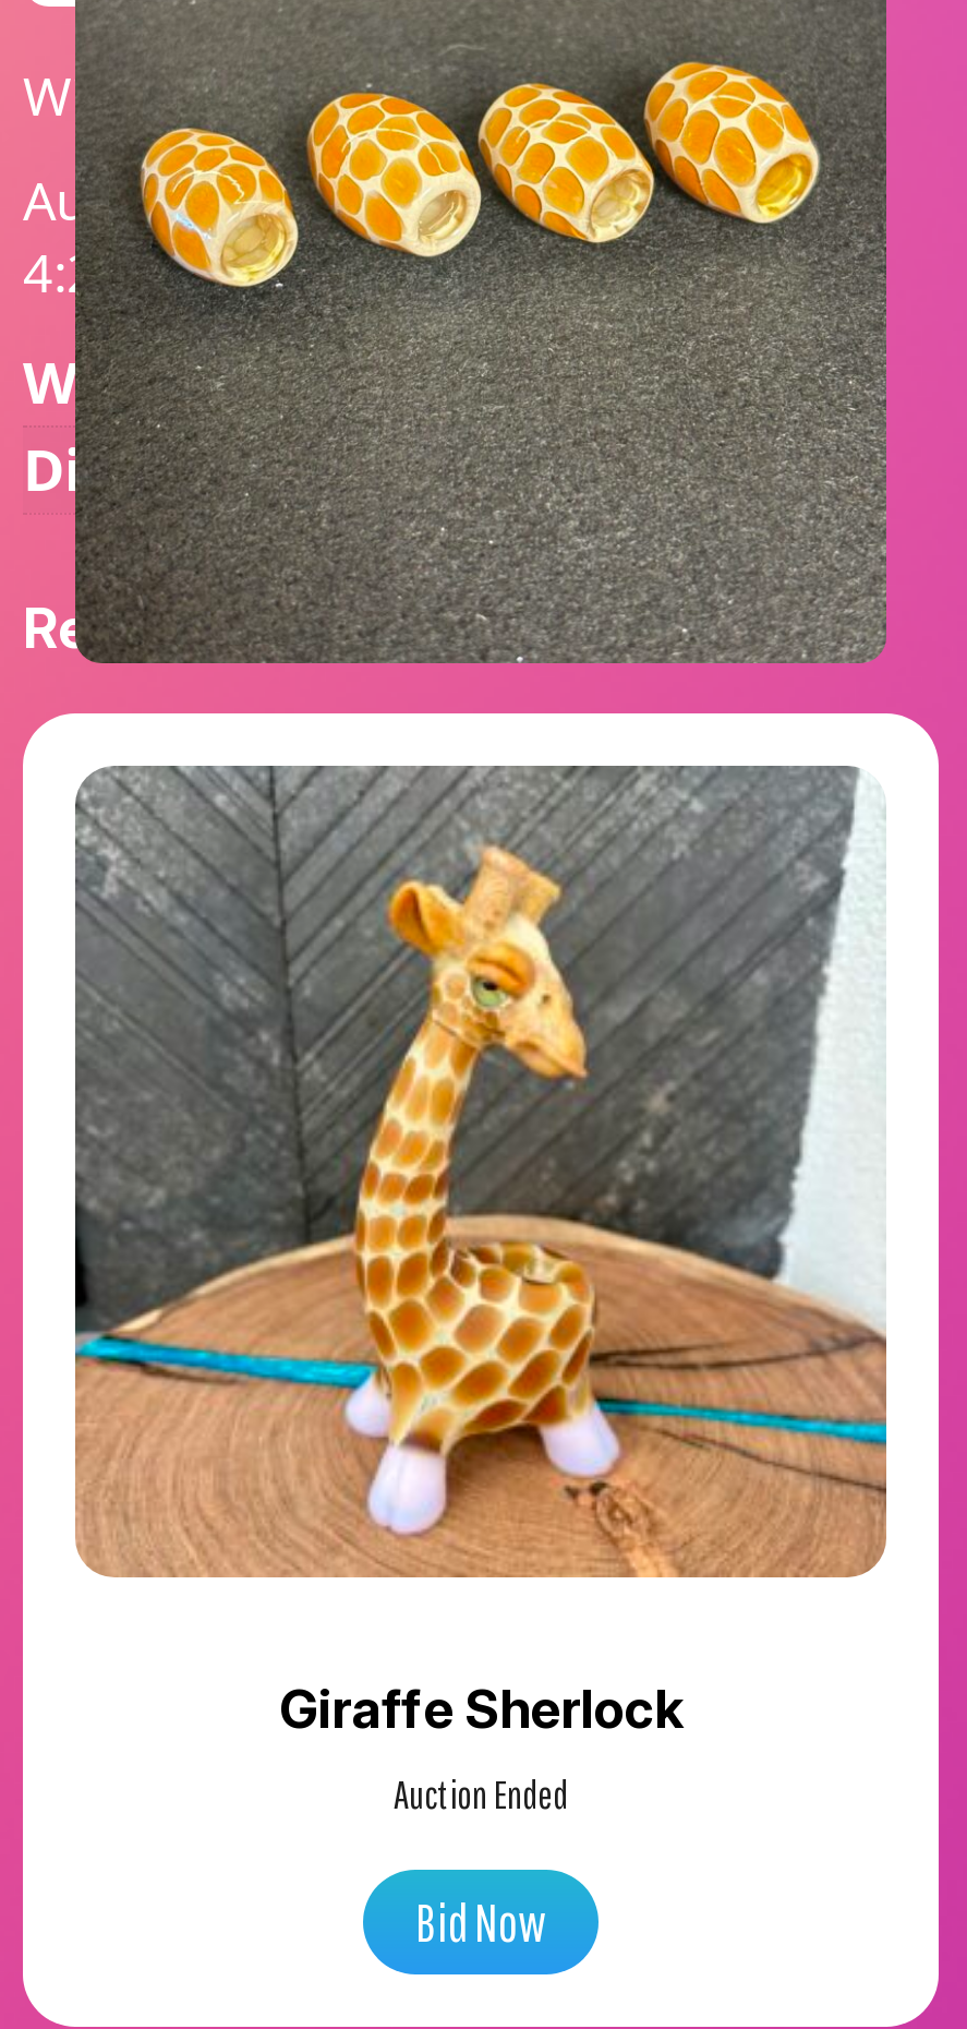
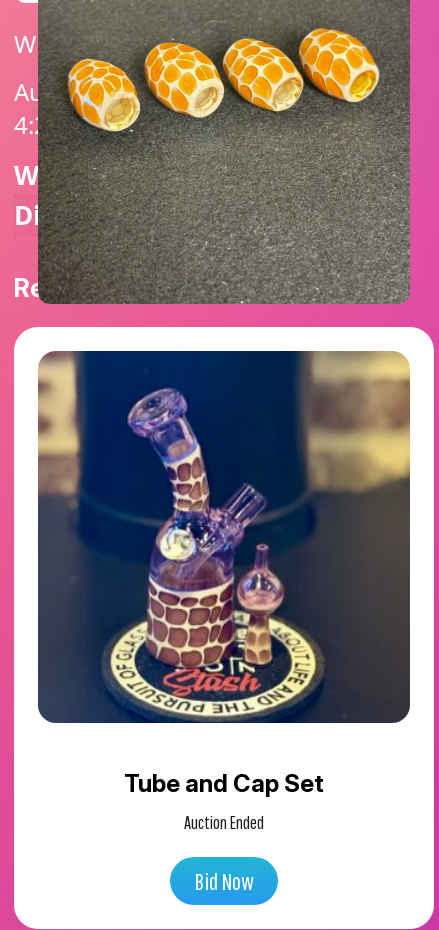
[73,764,889,1580] [image] -> [37,350,411,724] [image]
[279,1678,682,1741] Giraffe Sherlock -> [124,769,324,798] Tube and Cap Set

